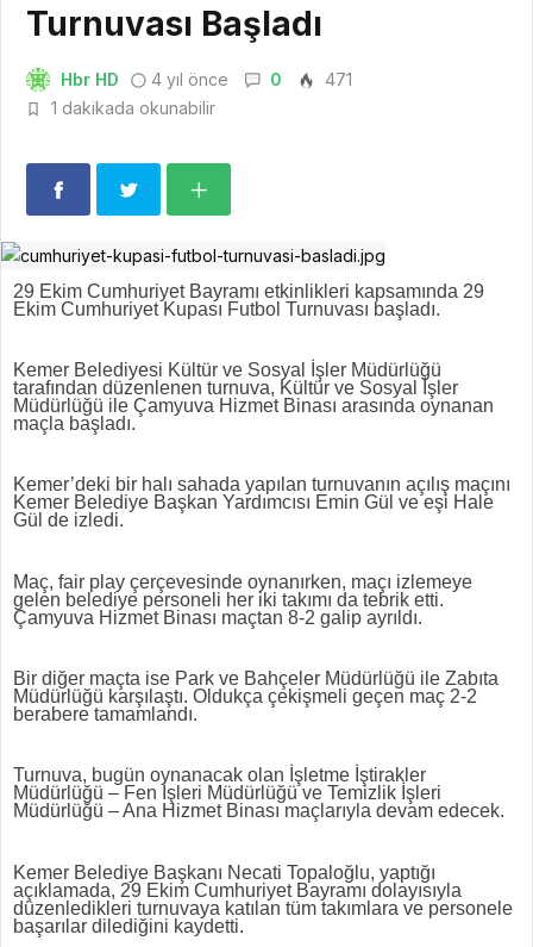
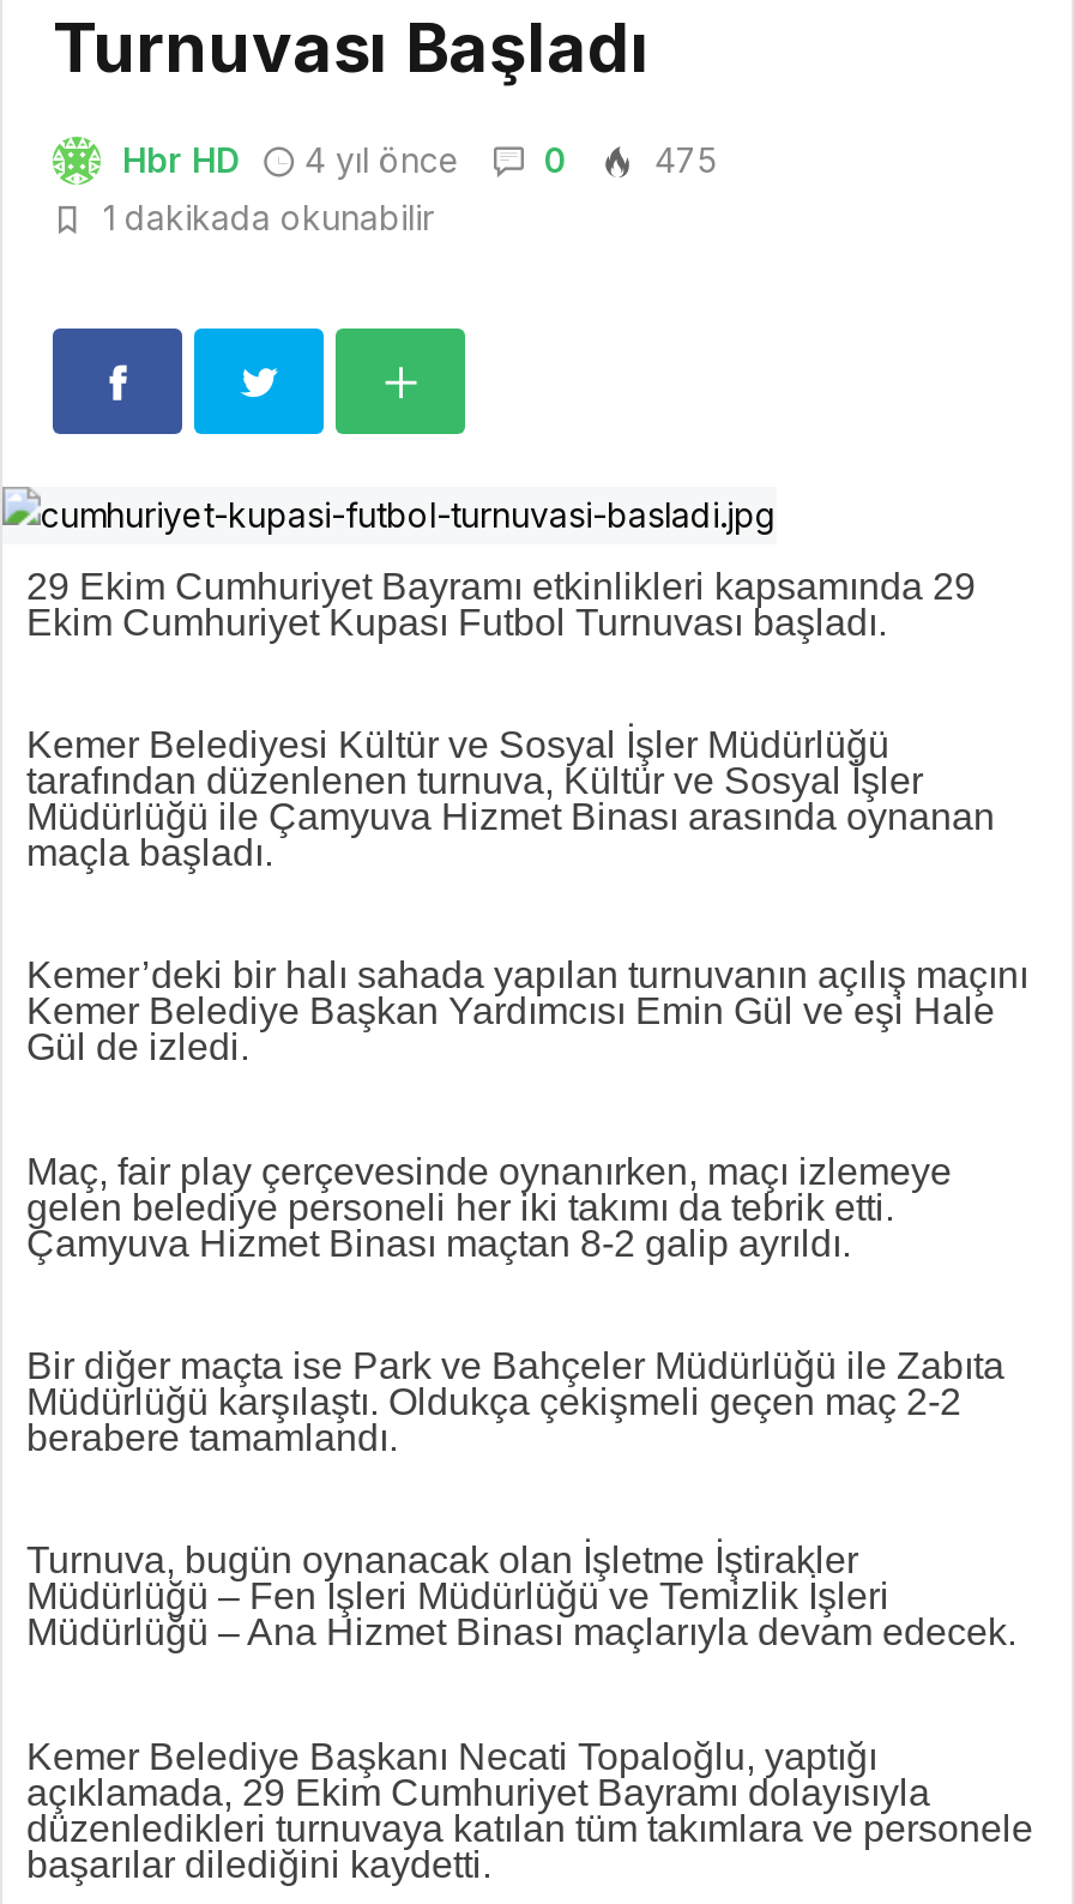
[270,69,352,89] 0 471 -> [544,138,717,179] 0 475

